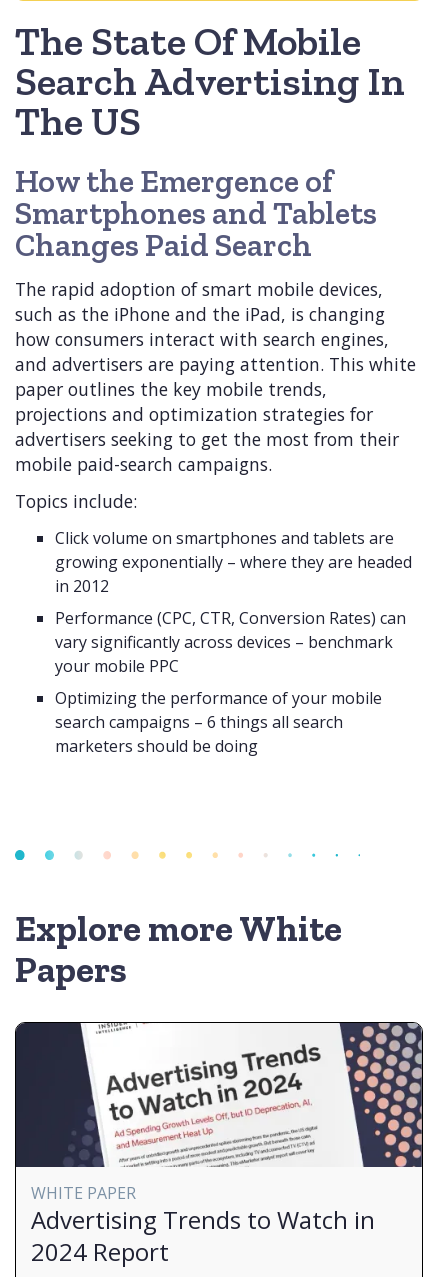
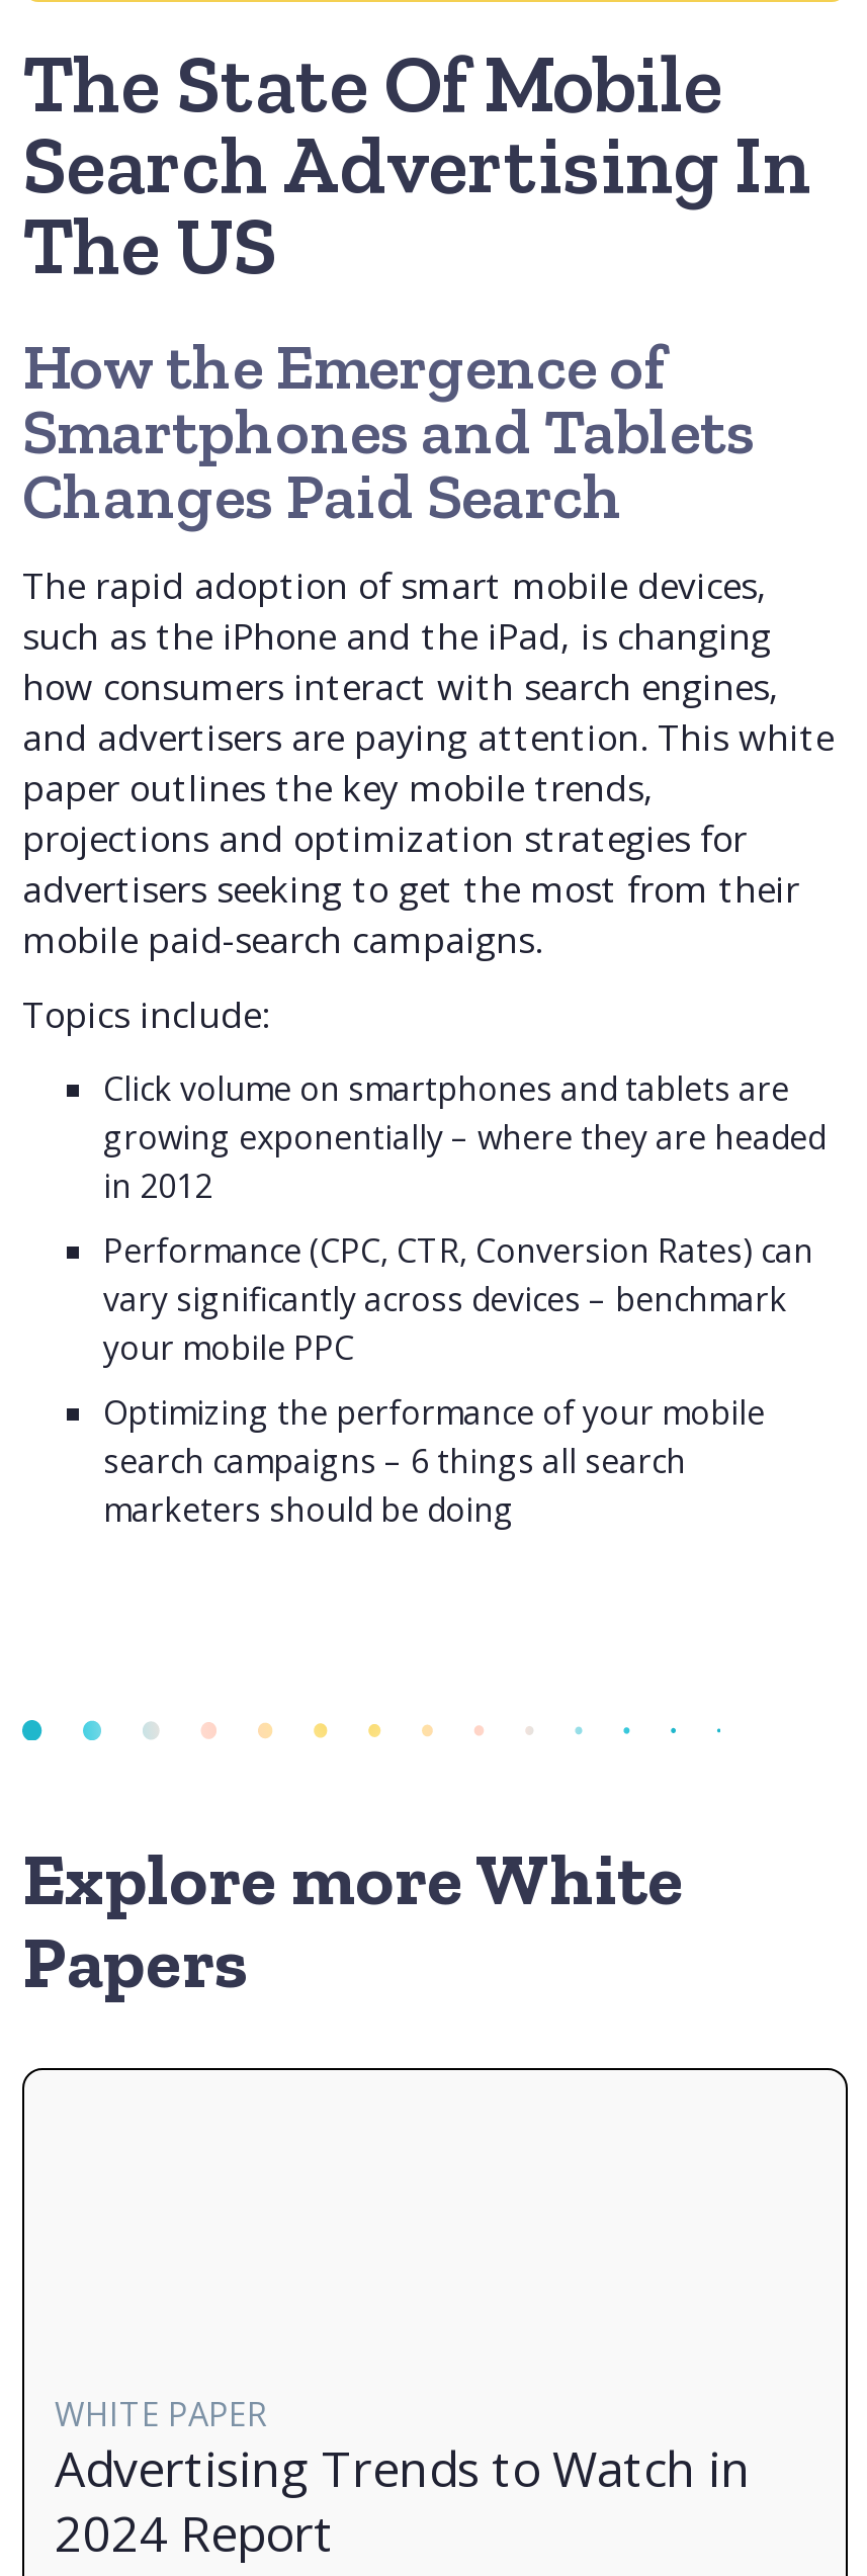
[15,1022,322,1168] [image] -> none
[338,1022,423,1168] [image] -> none

